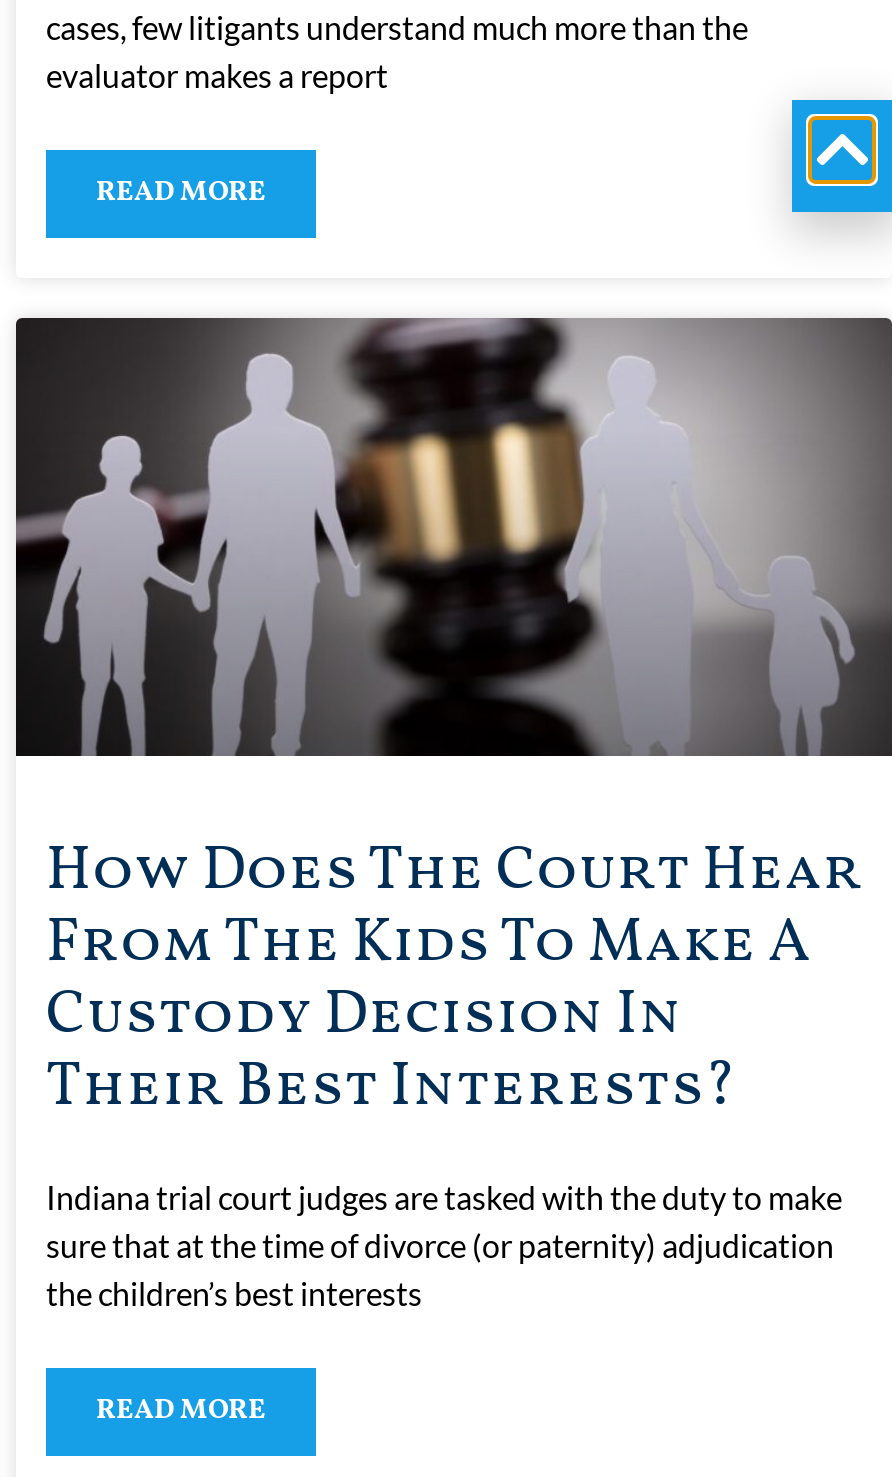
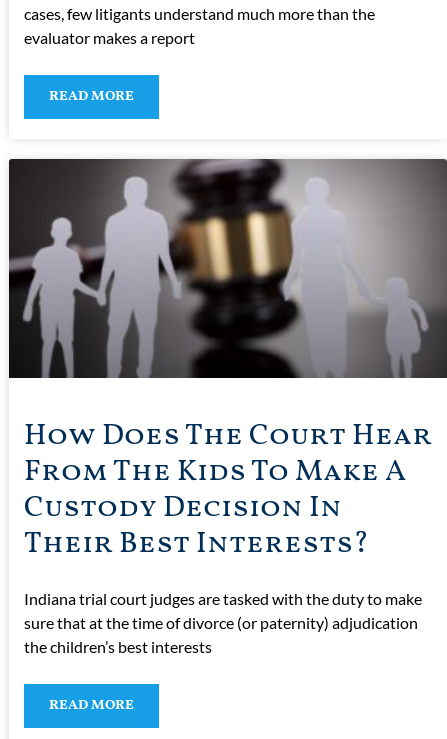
[788,98,886,228] [image] -> none

